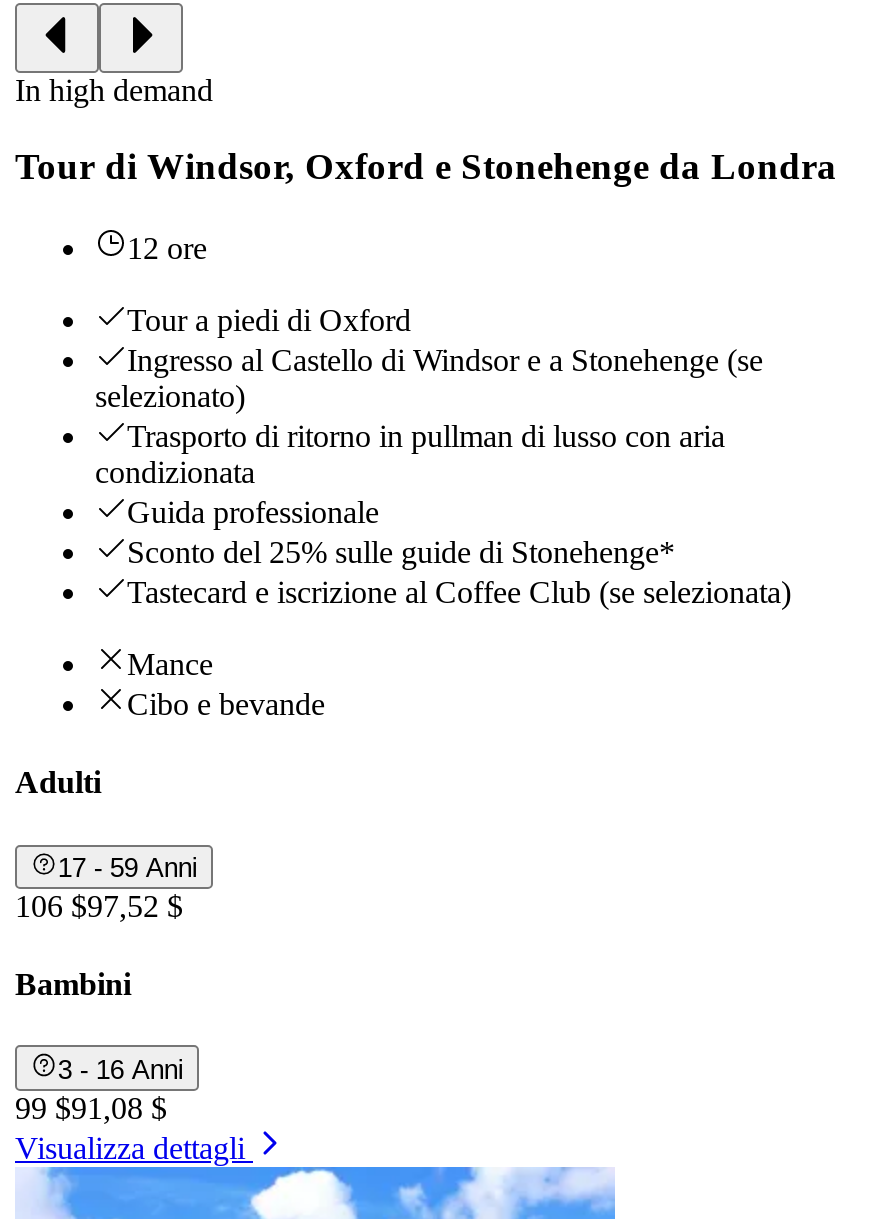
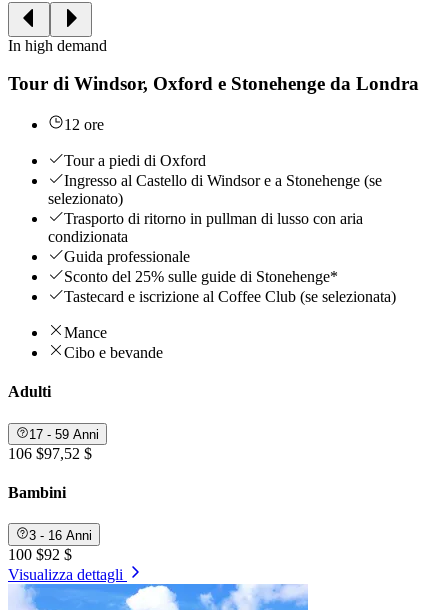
[15,1091,167,1125] 99 $91,08 $ -> [8,546,72,563] 100 $92 $

